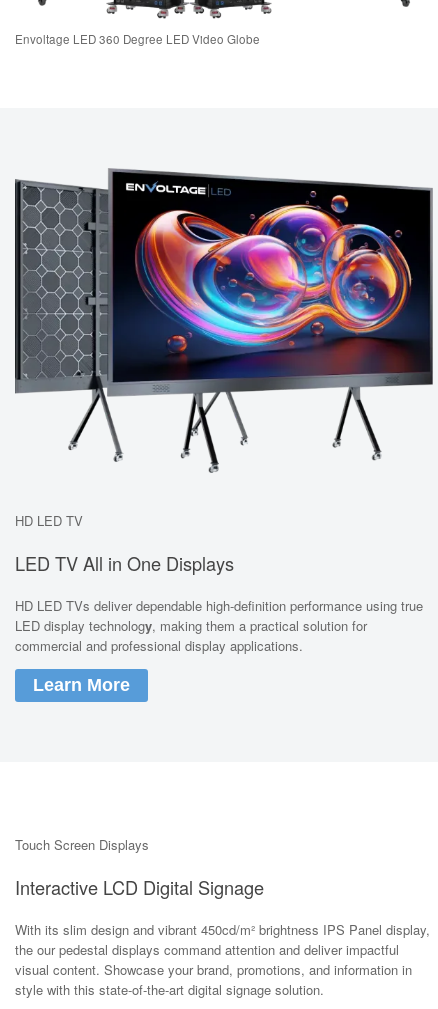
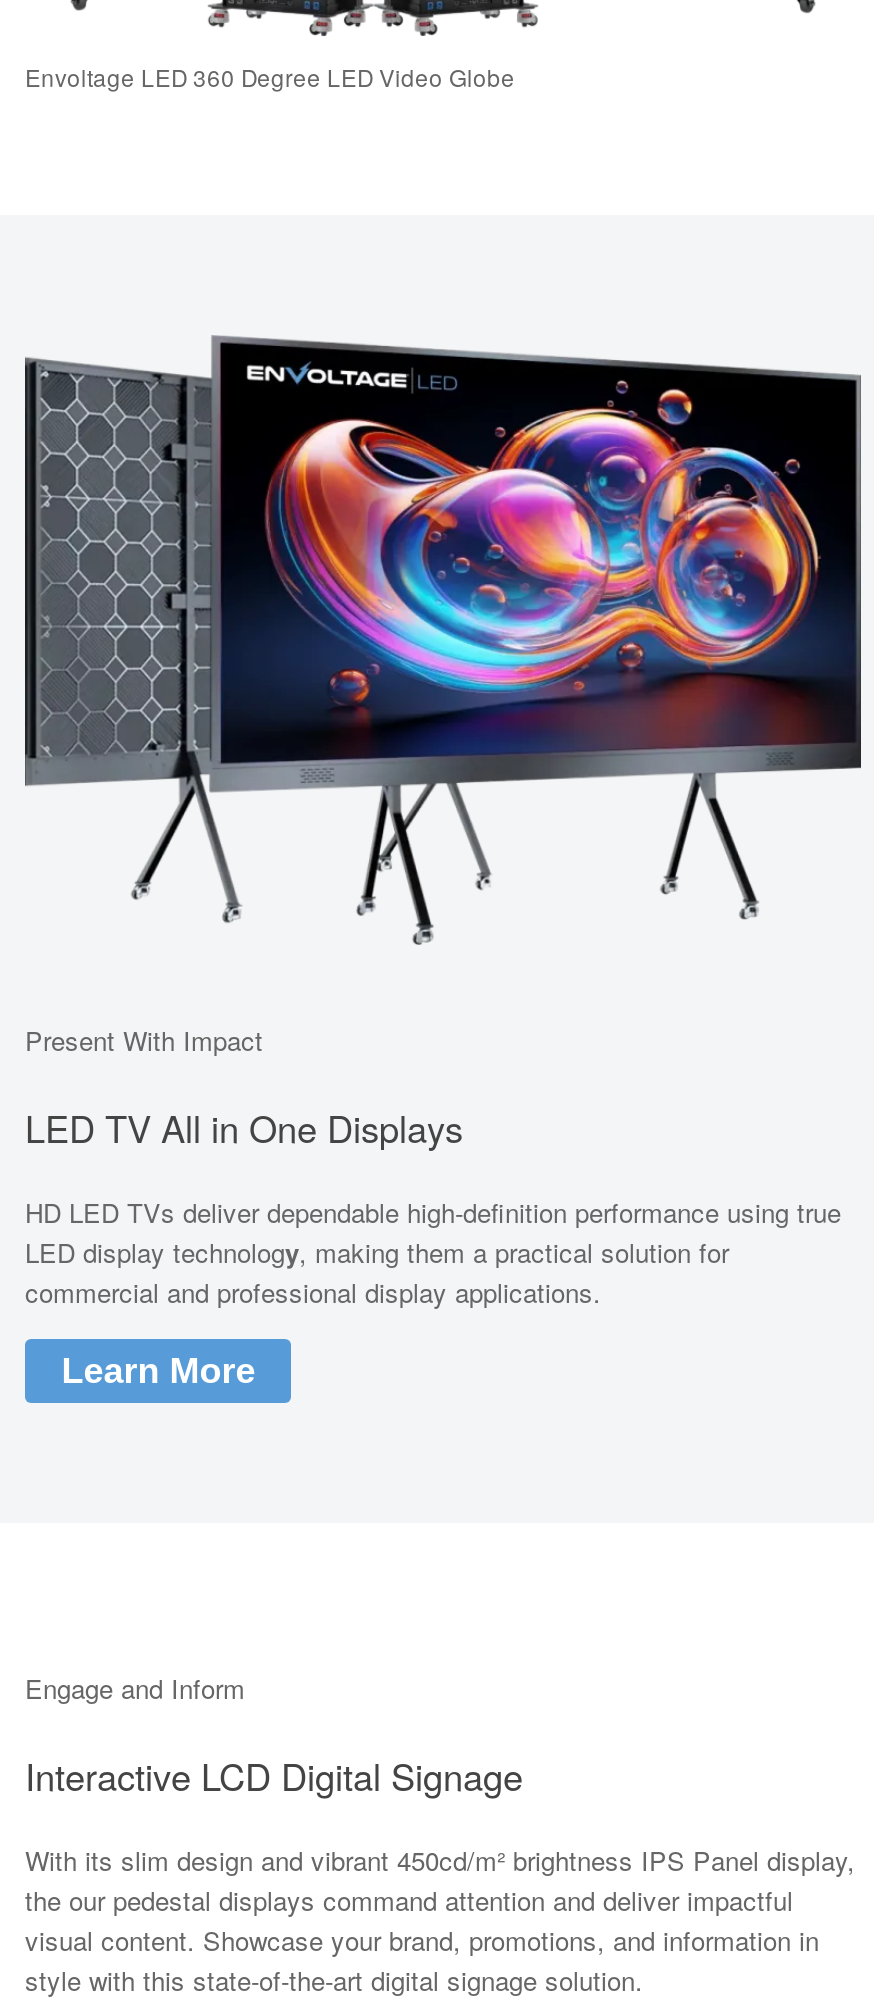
[15,511,83,530] HD LED TV -> [25,1022,263,1060] Present With Impact
[15,835,149,854] Touch Screen Displays -> [25,1670,245,1708] Engage and Inform

